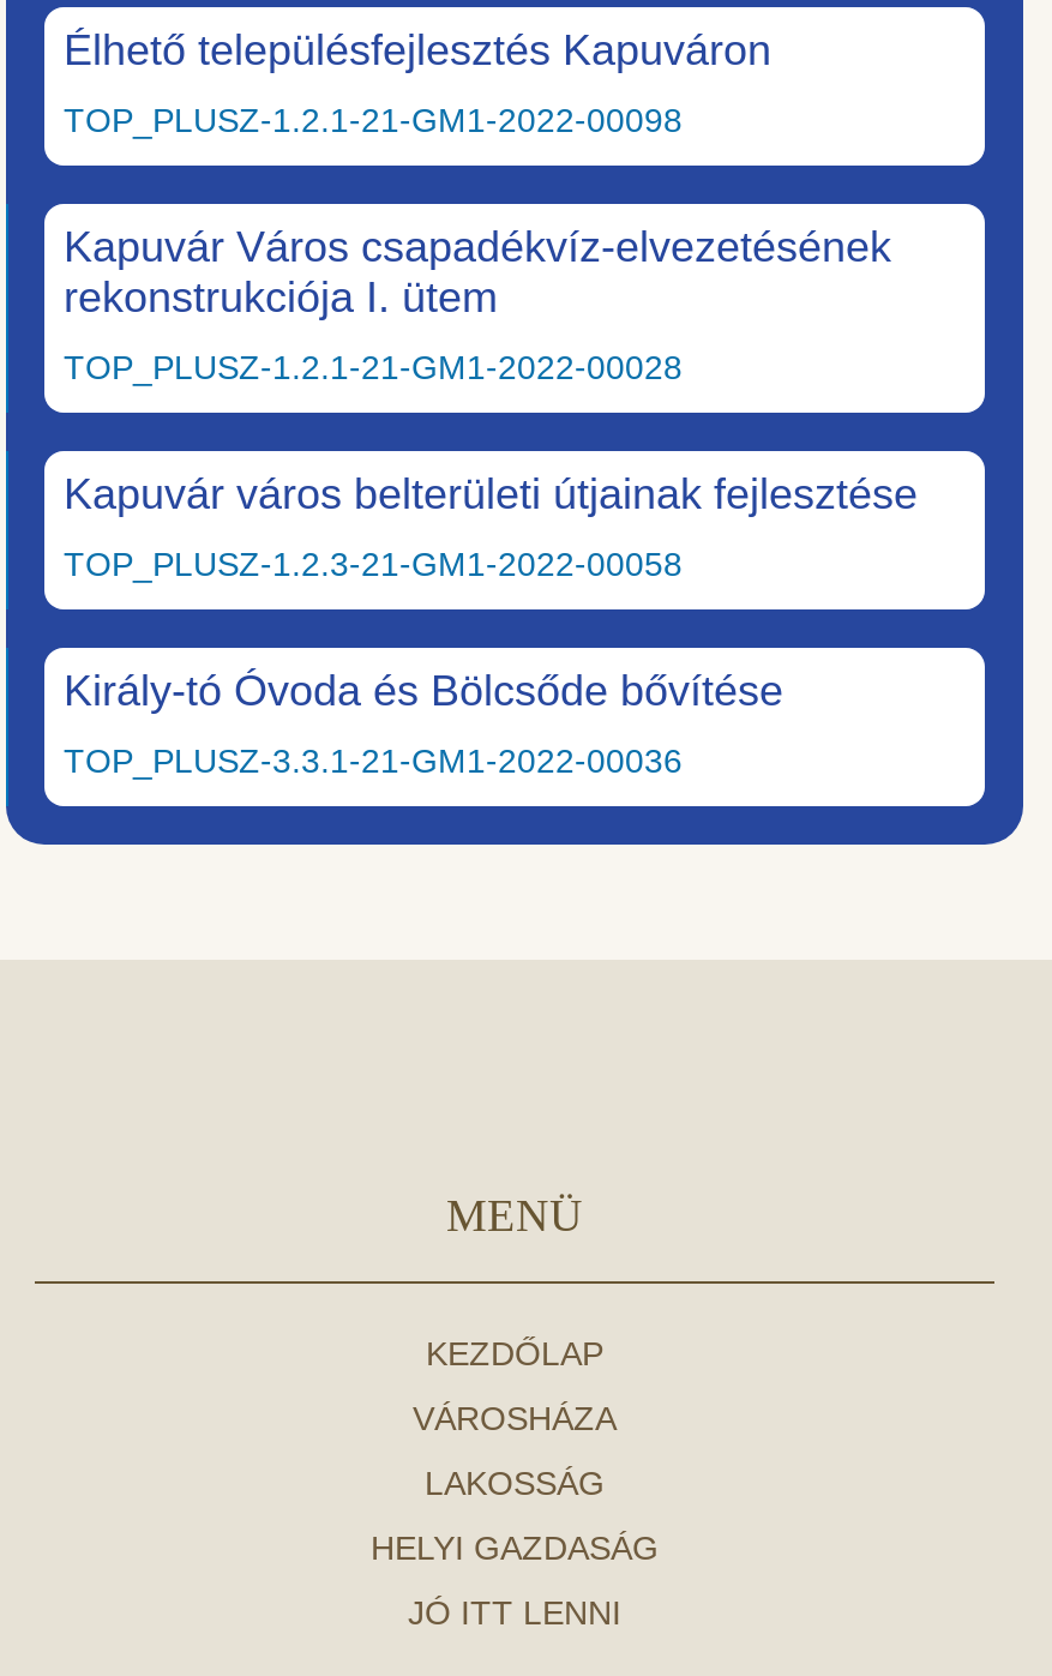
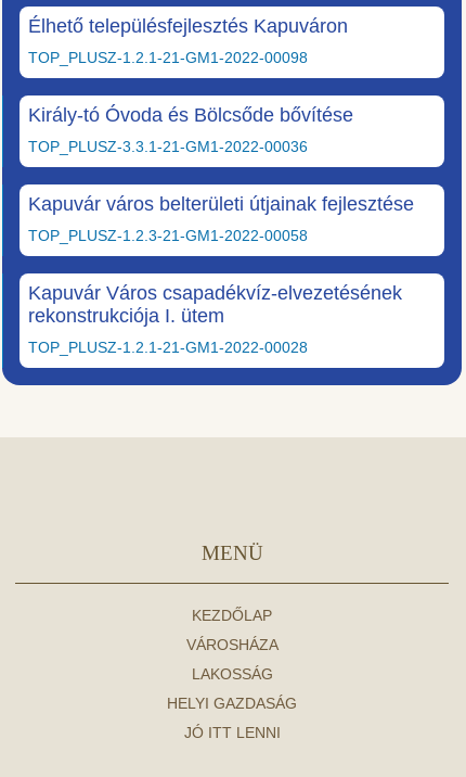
moved [64,223,891,386] -> [28,282,402,356]: Kapuvár Város csapadékvíz-elvezetésének | rekonstrukciója I. ütem | TOP_PLUSZ-1.2.1-21-GM1-2022-00028
moved [64,470,918,780] -> [28,104,414,244]: Király-tó Óvoda és Bölcsőde bővítése | TOP_PLUSZ-3.3.1-21-GM1-2022-00036 | Kapuvár város belterületi útjainak fejlesztése | TOP_PLUSZ-1.2.3-21-GM1-2022-00058

